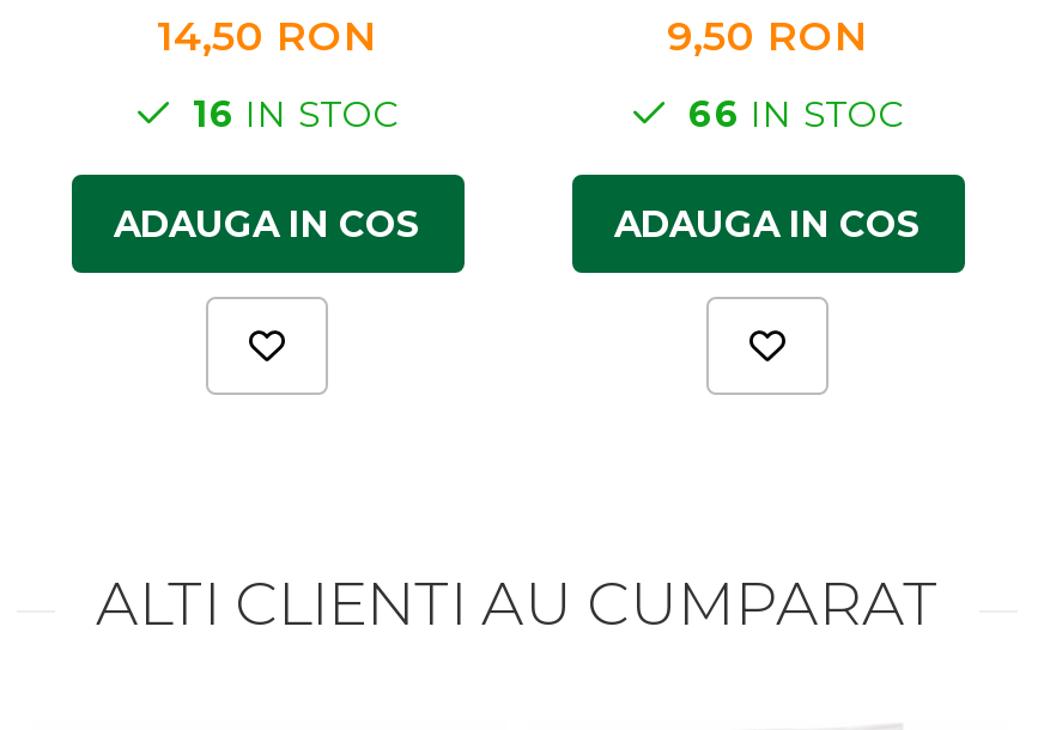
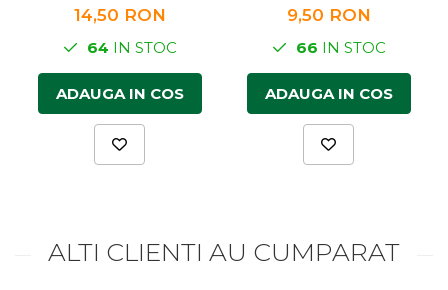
[193,91,399,136] 16 IN STOC -> [86,38,176,57] 64 IN STOC

